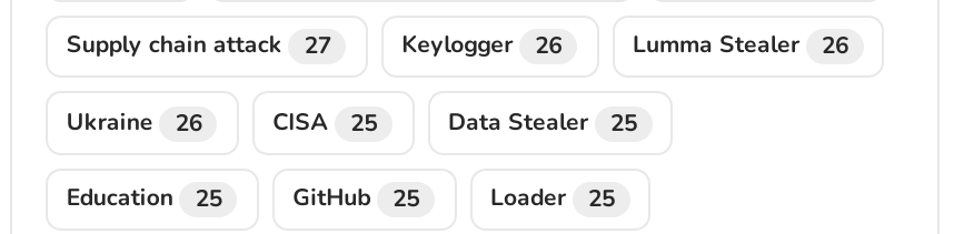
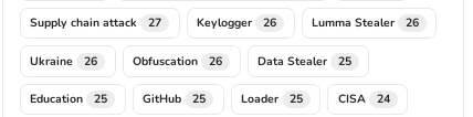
[273,105,377,139] CISA 25 -> [133,52,222,69] Obfuscation 26
none -> [338,90,390,107] CISA 24

